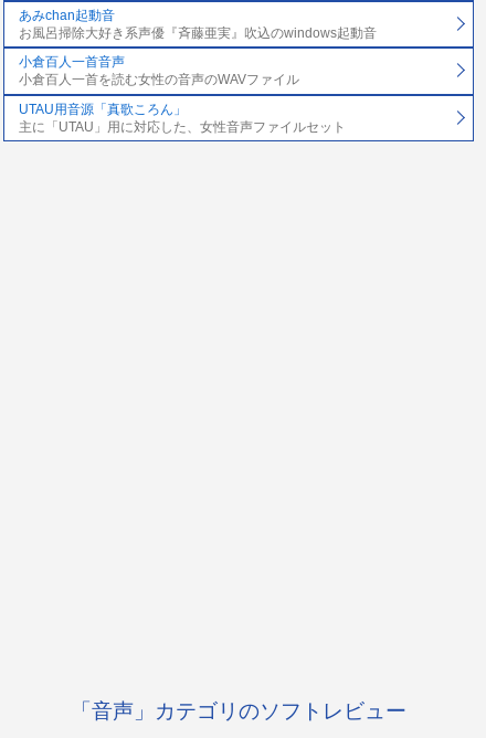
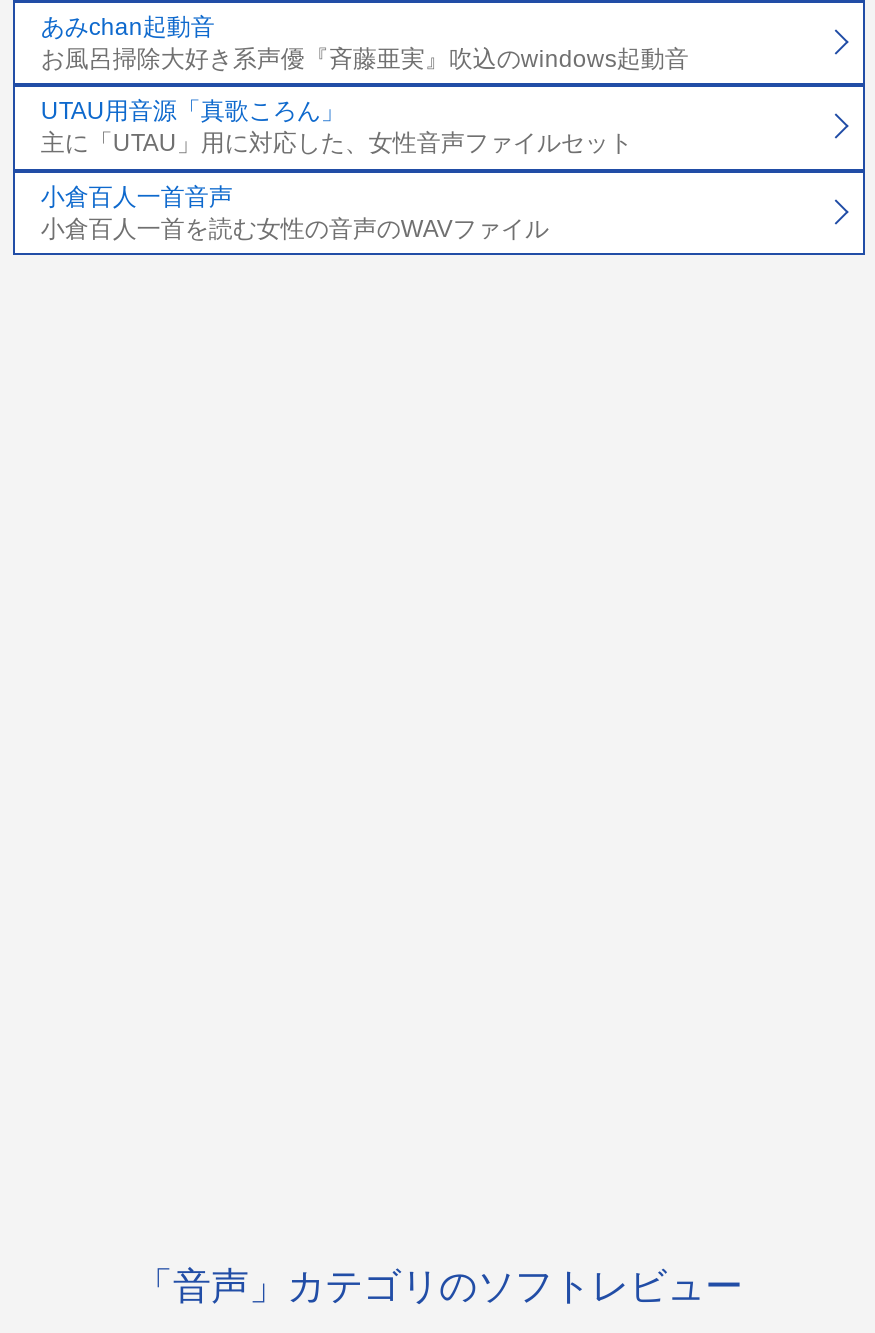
moved [19,54,299,88] -> [41,183,549,243]: 小倉百人一首音声 | 小倉百人一首を読む女性の音声のWAVファイル
moved [19,101,346,135] -> [41,98,633,158]: UTAU用音源「真歌ころん」 | 主に「UTAU」用に対応した、女性音声ファイルセット

